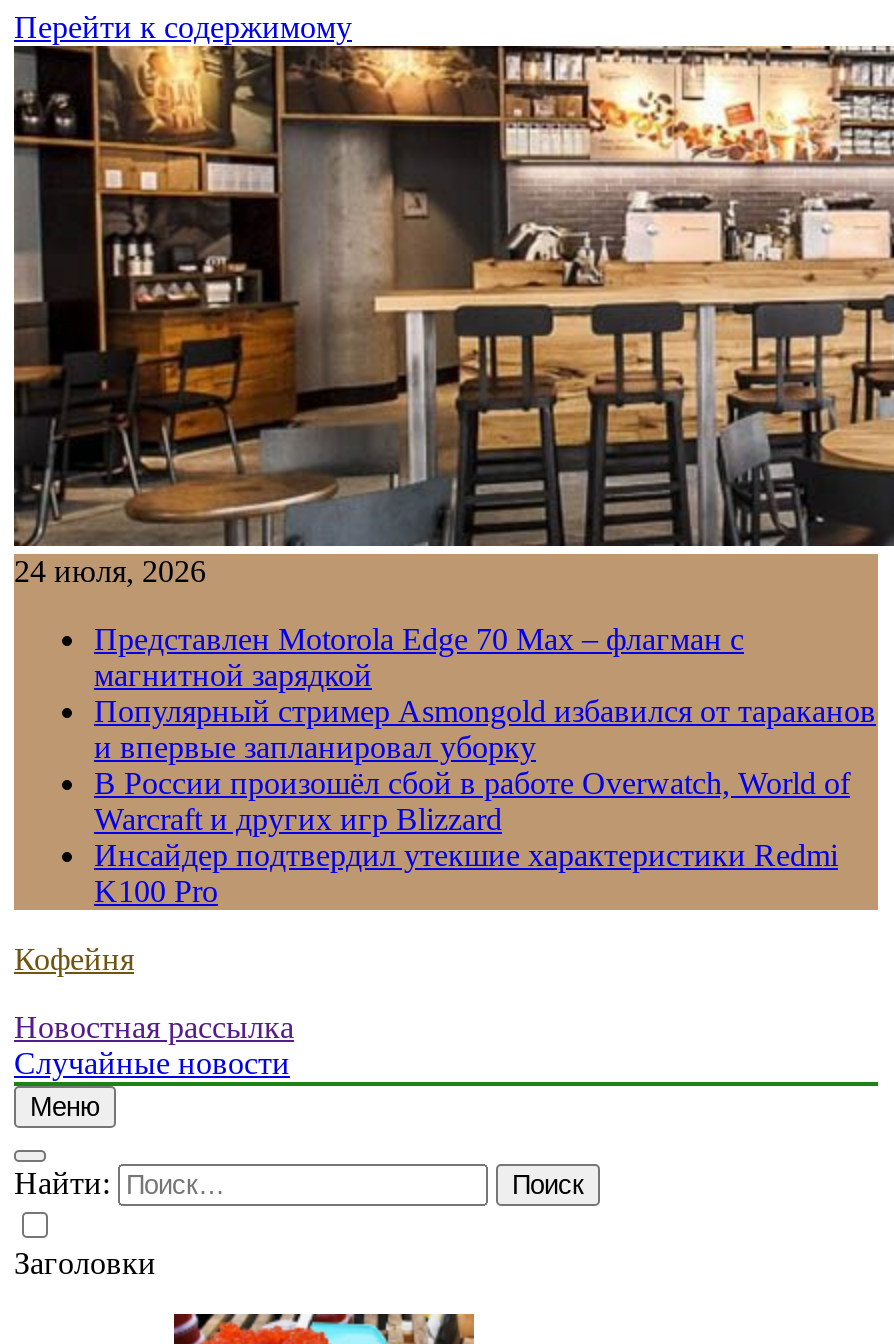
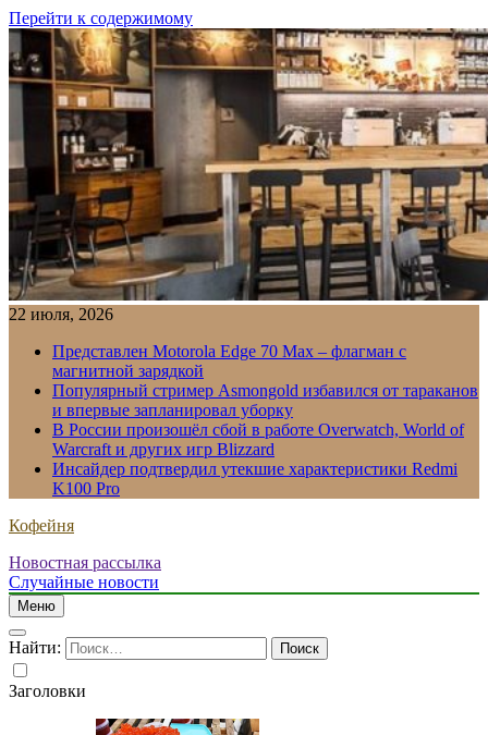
[14,554,206,588] 24 июля, 2026 -> [9,305,113,323] 22 июля, 2026

